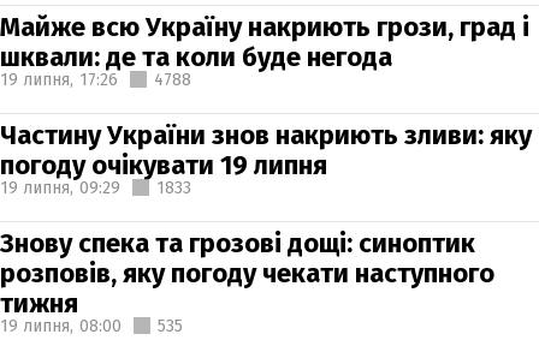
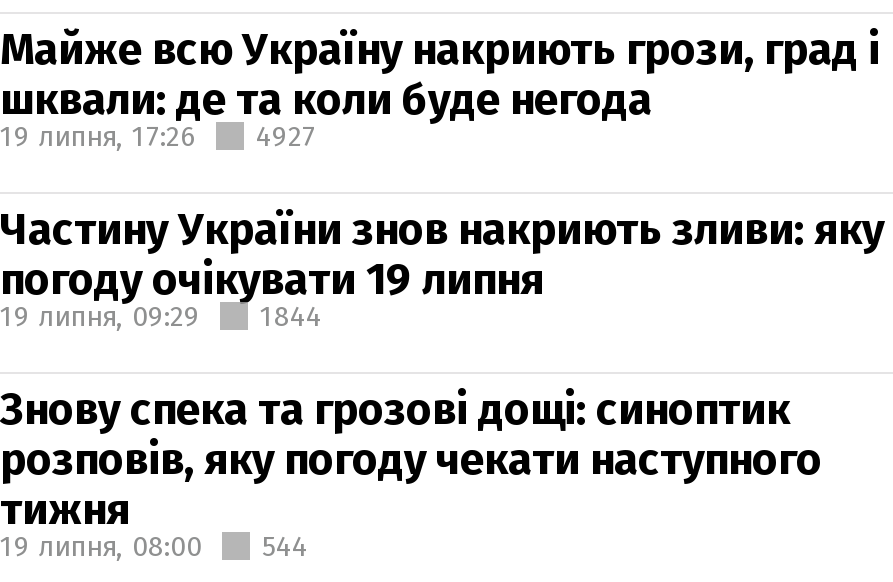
[0,69,191,90] 19 липня, 17:26 4788 -> [0,119,316,153] 19 липня, 17:26 4927
[0,177,191,198] 19 липня, 09:29 1833 -> [0,299,322,333] 19 липня, 09:29 1844
[0,315,183,336] 19 липня, 08:00 535 -> [0,529,308,563] 19 липня, 08:00 544

